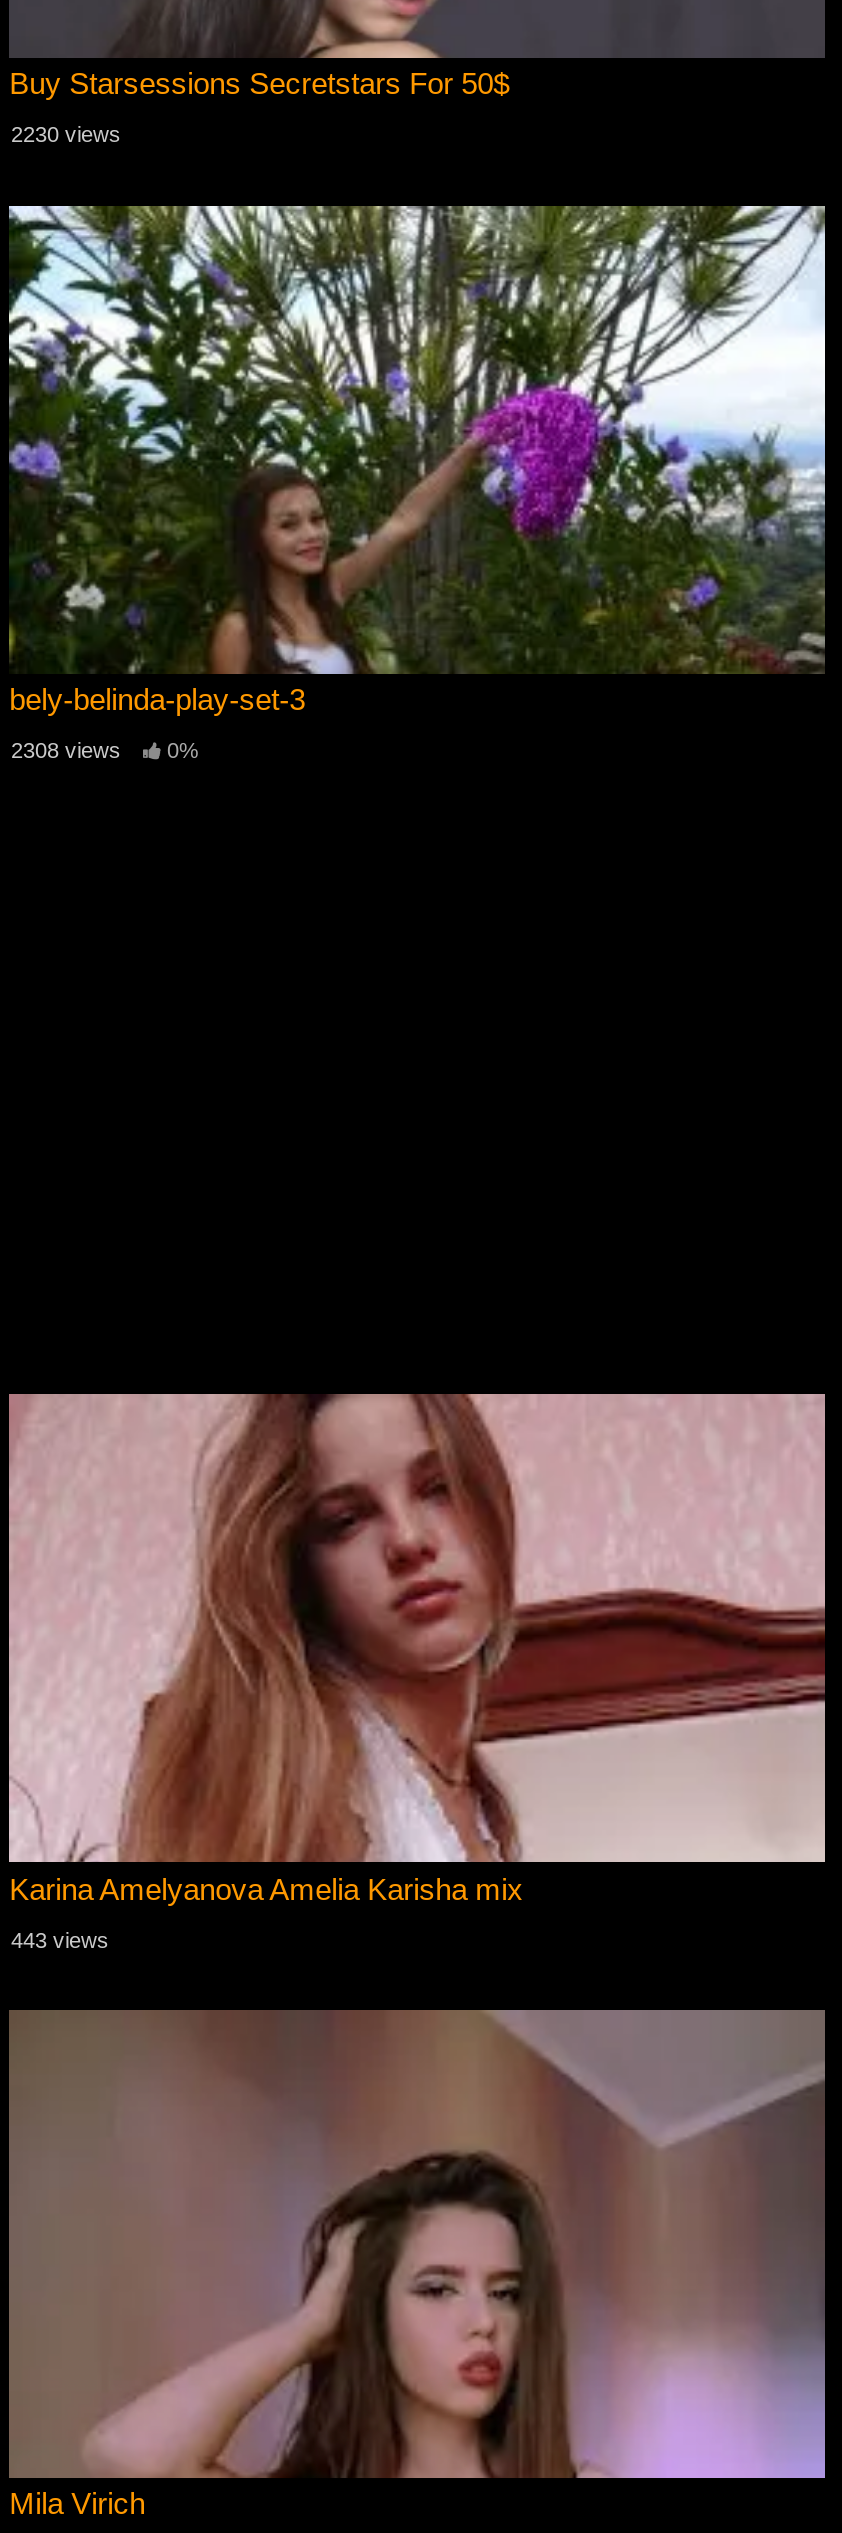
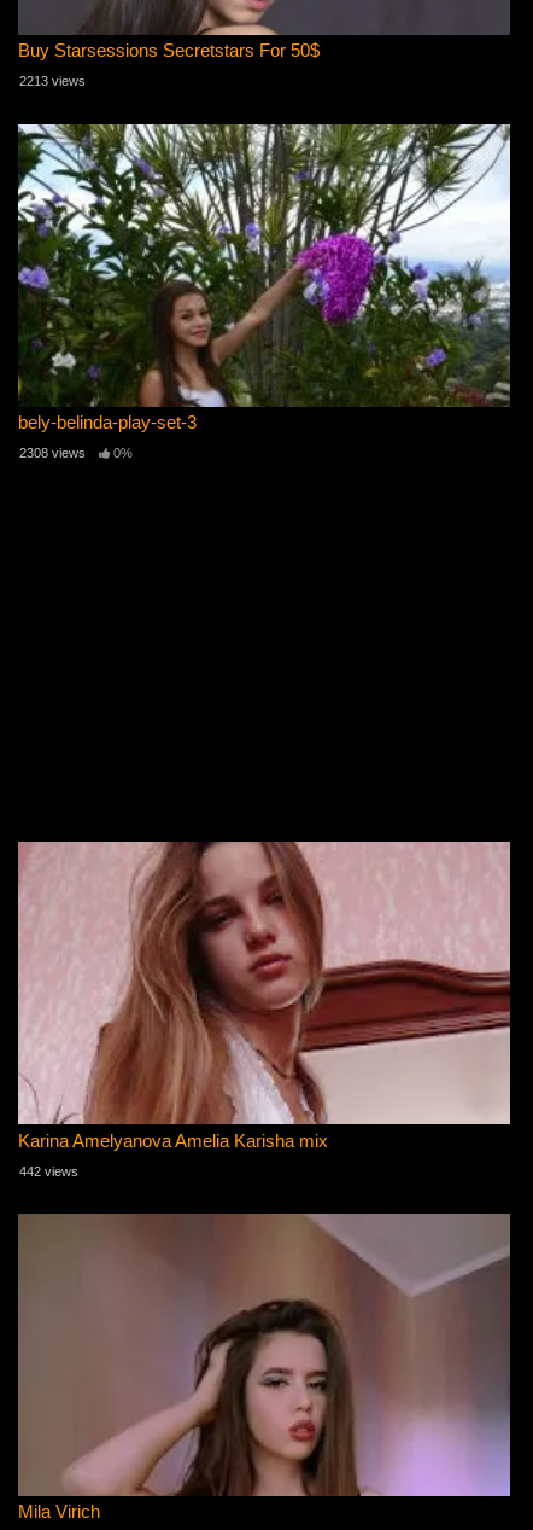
[11,123,121,147] 2230 views -> [19,74,86,89] 2213 views
[11,1927,109,1951] 443 views -> [19,1164,78,1178] 442 views

